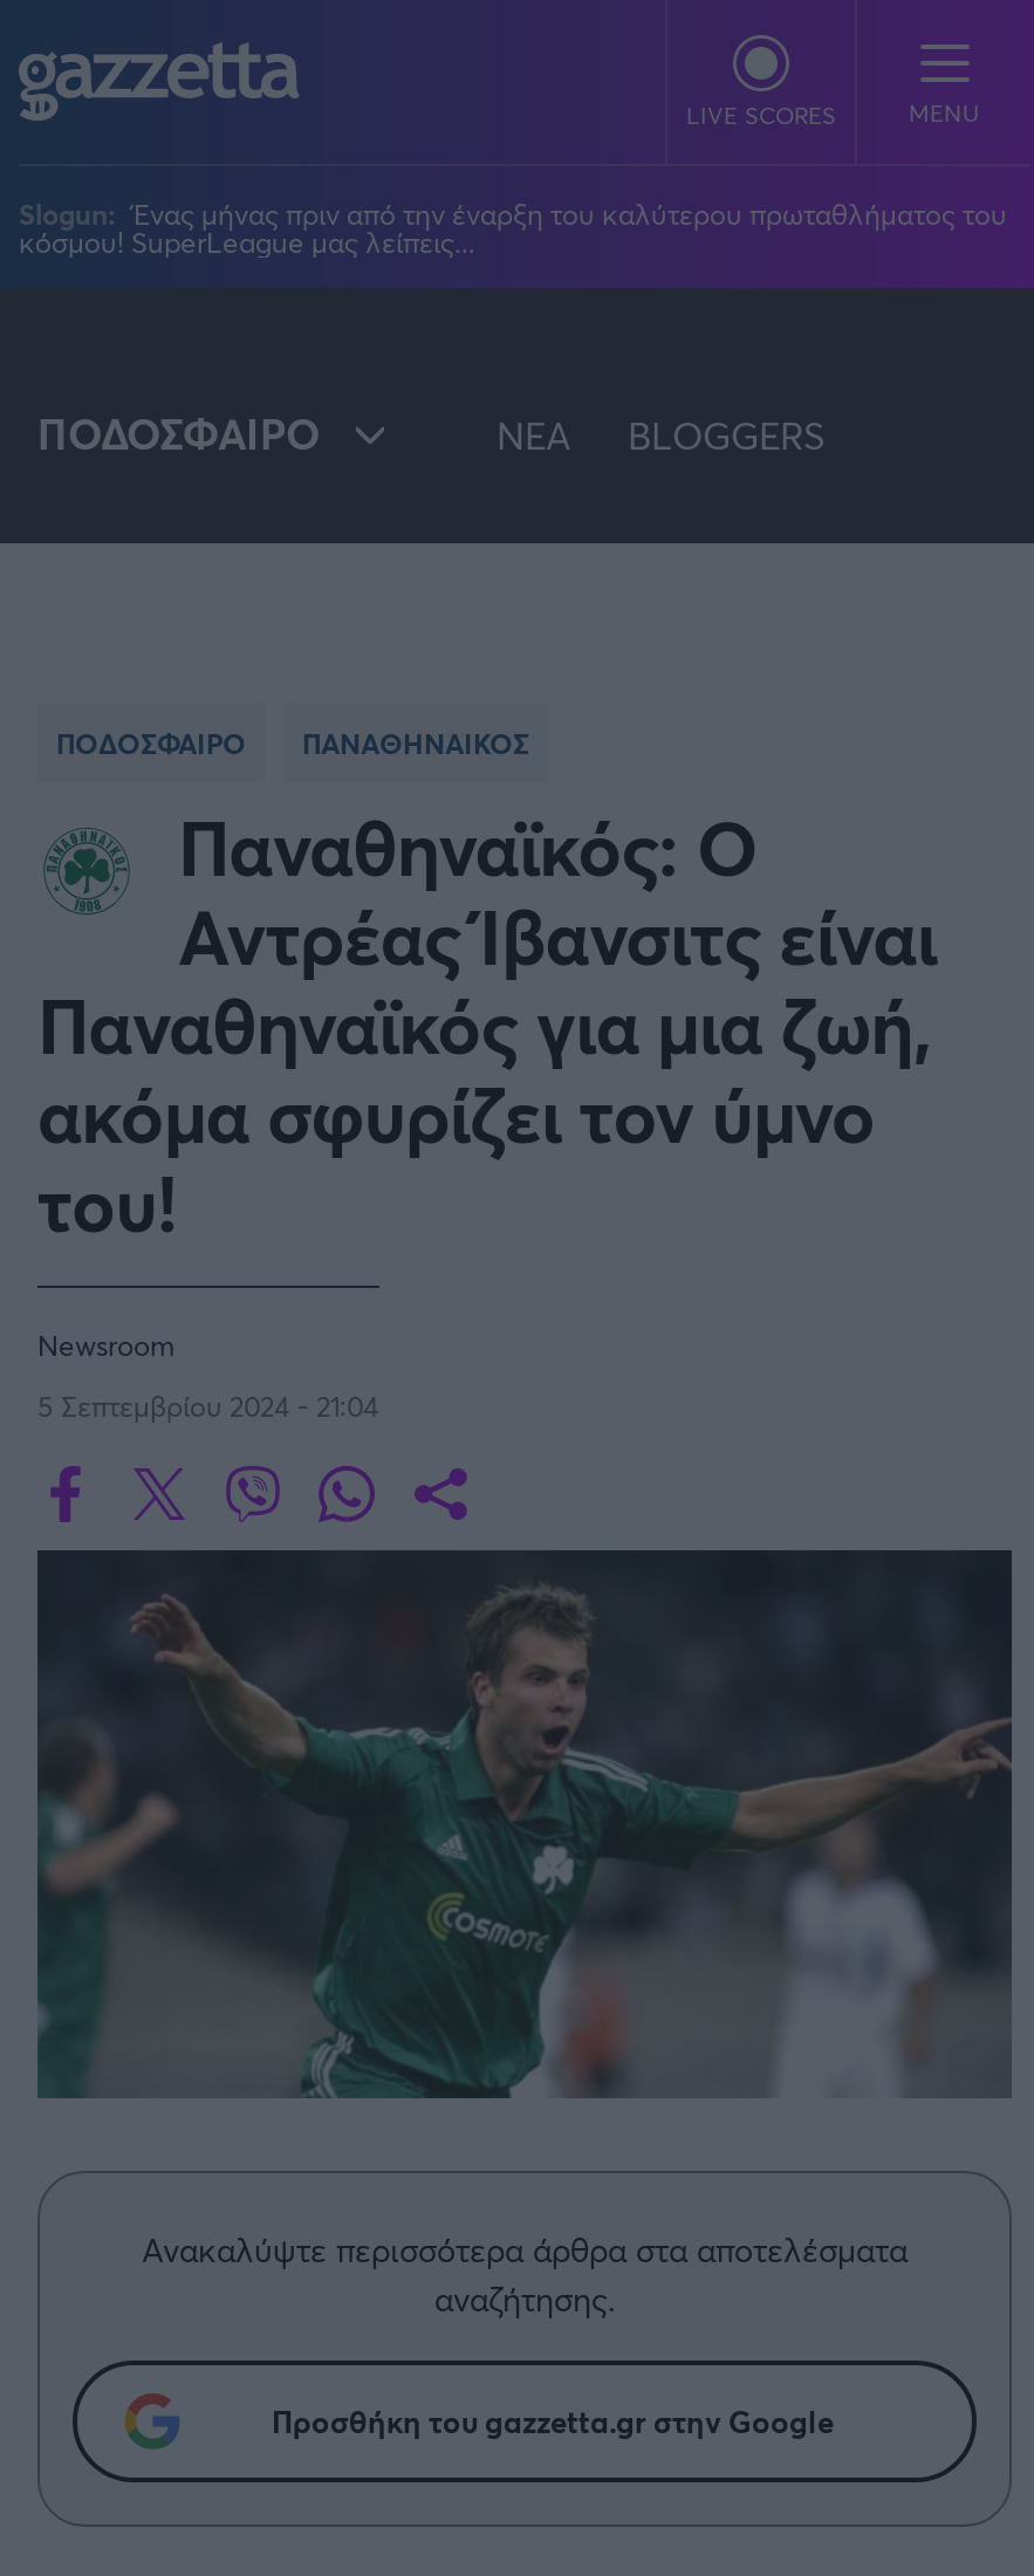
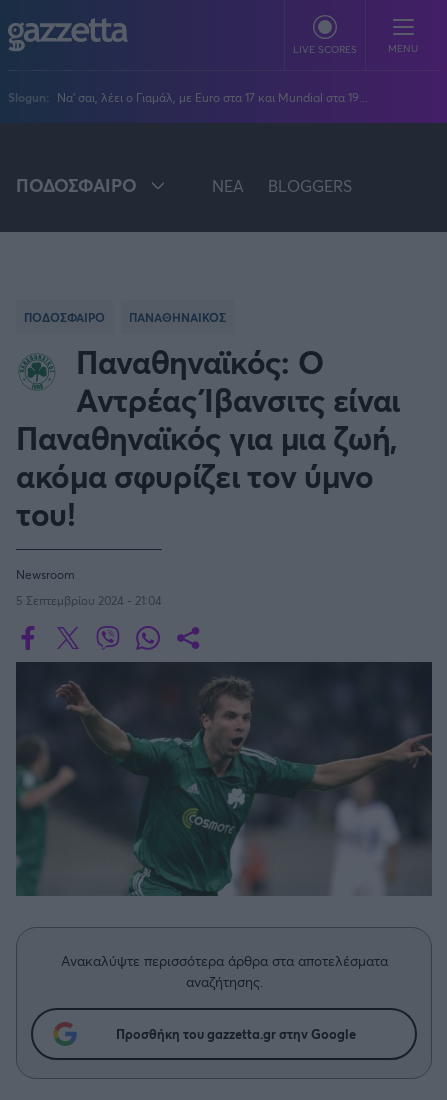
[19,193,1007,259] Slogun: Ένας μήνας πριν από την έναρξη του καλύτερου πρωταθλήματος του | κόσμου! SuperLeague μας λείπεις... -> [8,88,368,104] Slogun: Να' σαι, λέει ο Γιαμάλ, με Euro στα 17 και Mundial στα 19...

